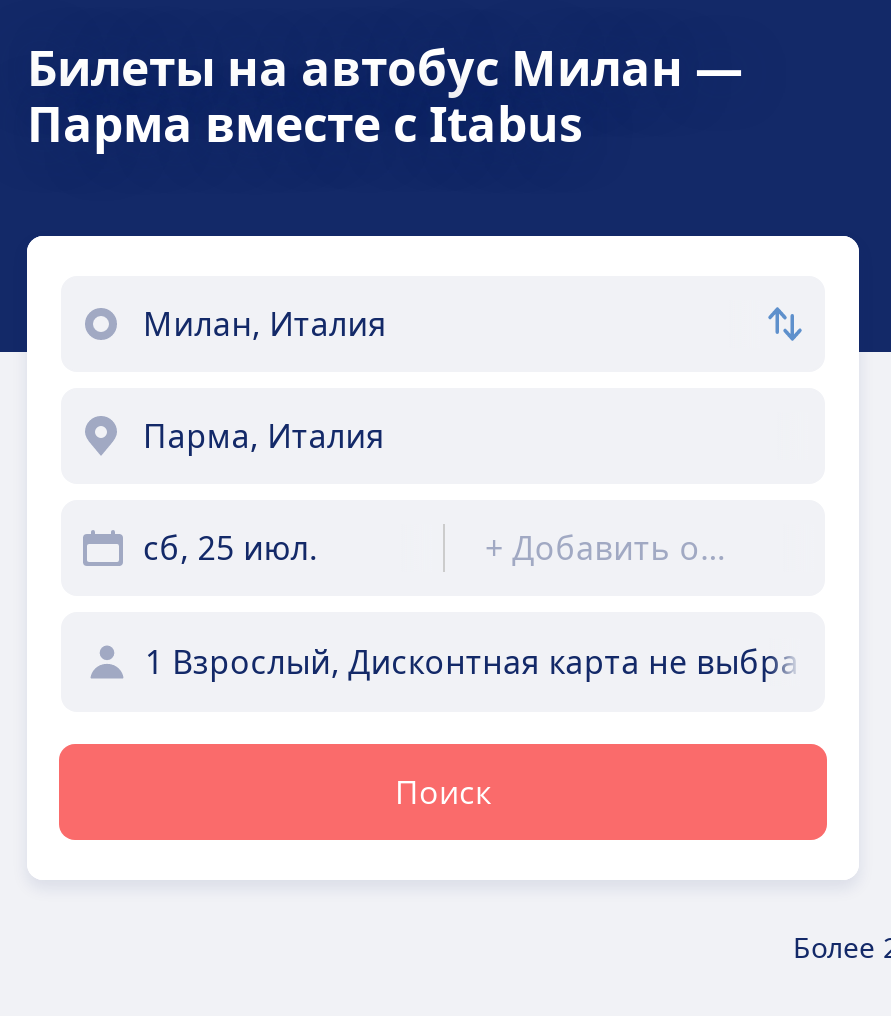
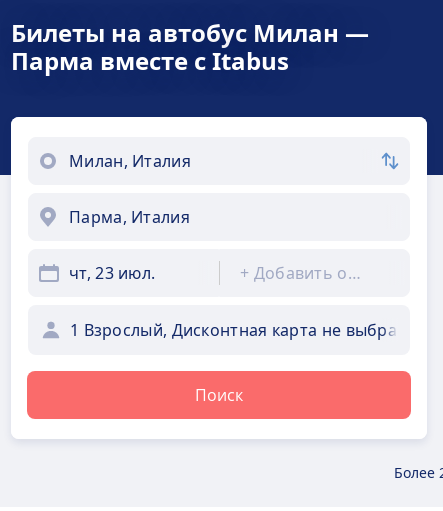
[143,526,318,570] сб, 25 июл. -> [69,262,155,284] чт, 23 июл.

